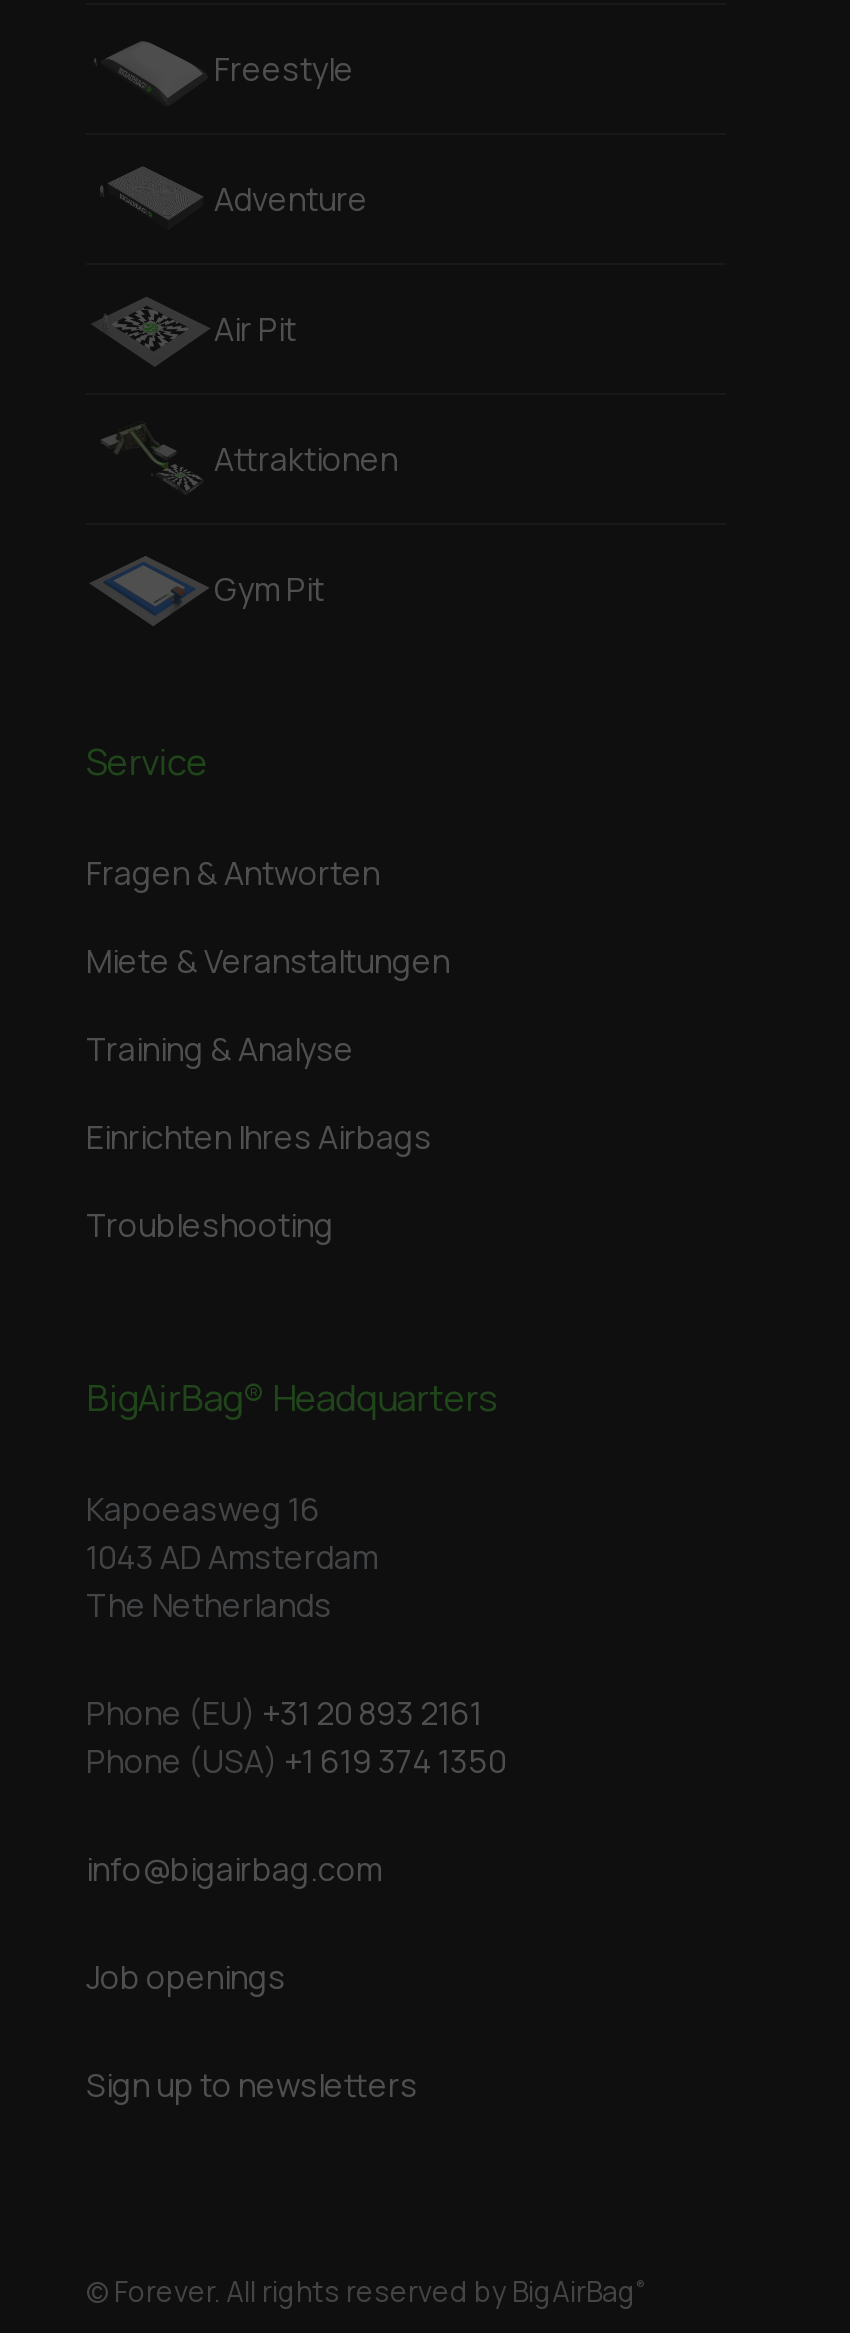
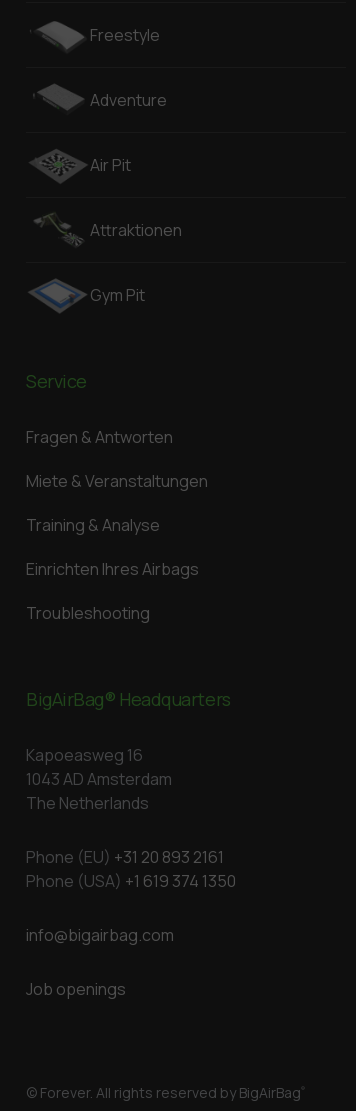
[86,2063,418,2107] Sign up to newsletters -> none

